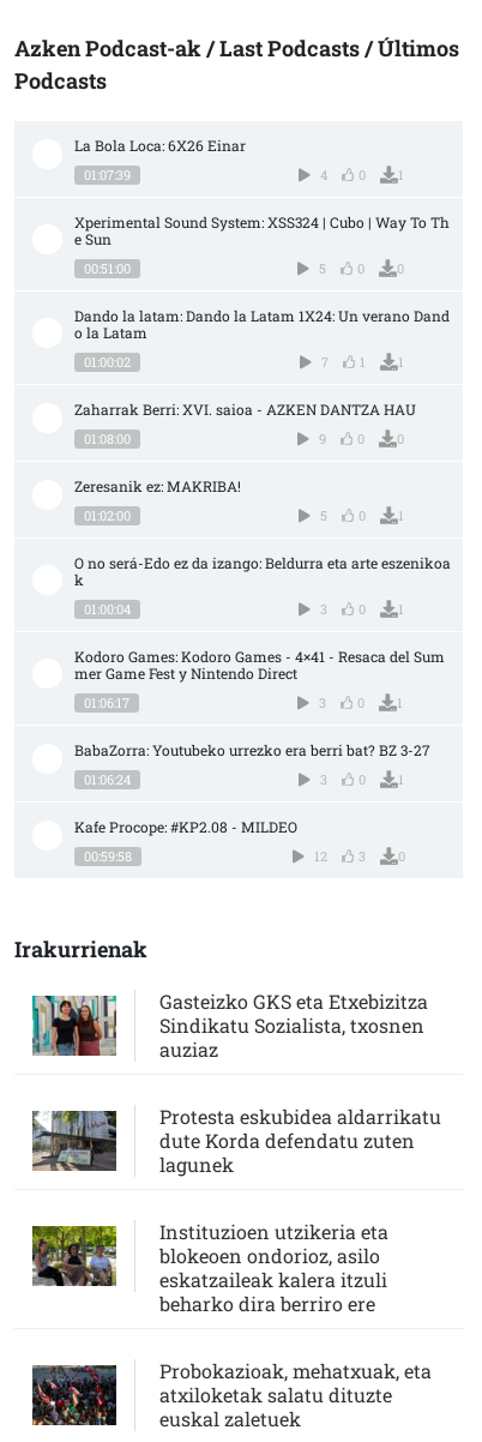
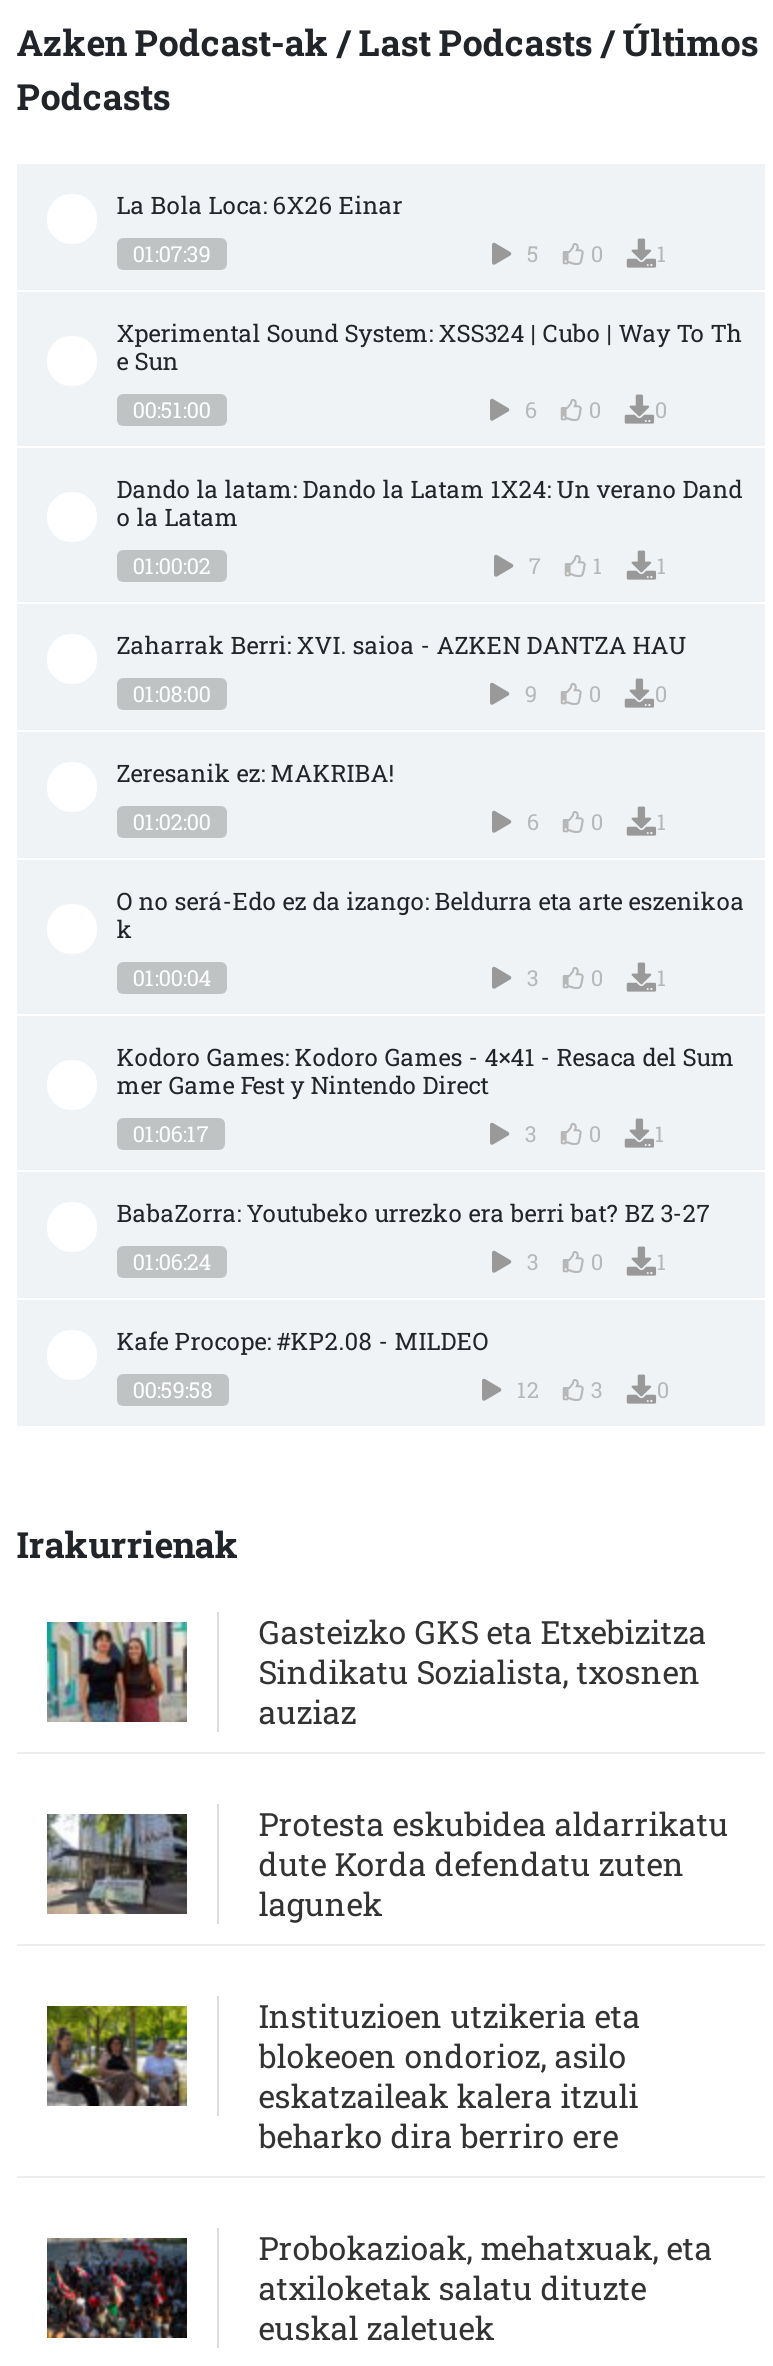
[320,166,327,184] 4 -> [527,238,539,268] 5
[319,259,404,277] 5 0 0 -> [525,394,667,424] 6 0 0
[320,506,327,524] 5 -> [527,806,539,836] 6

